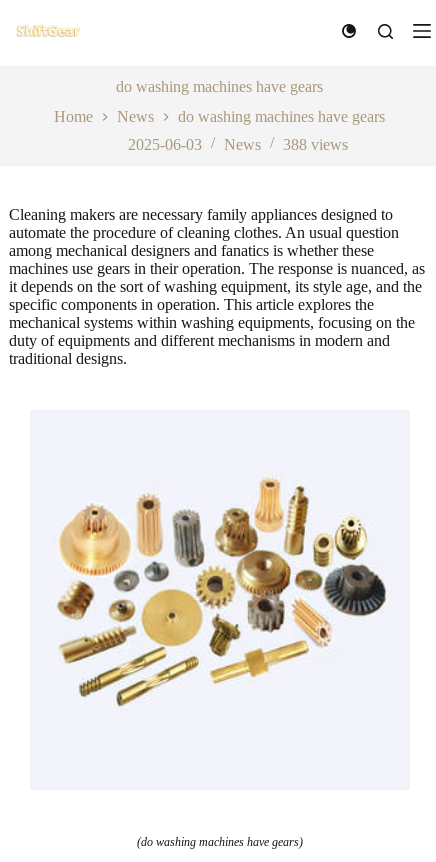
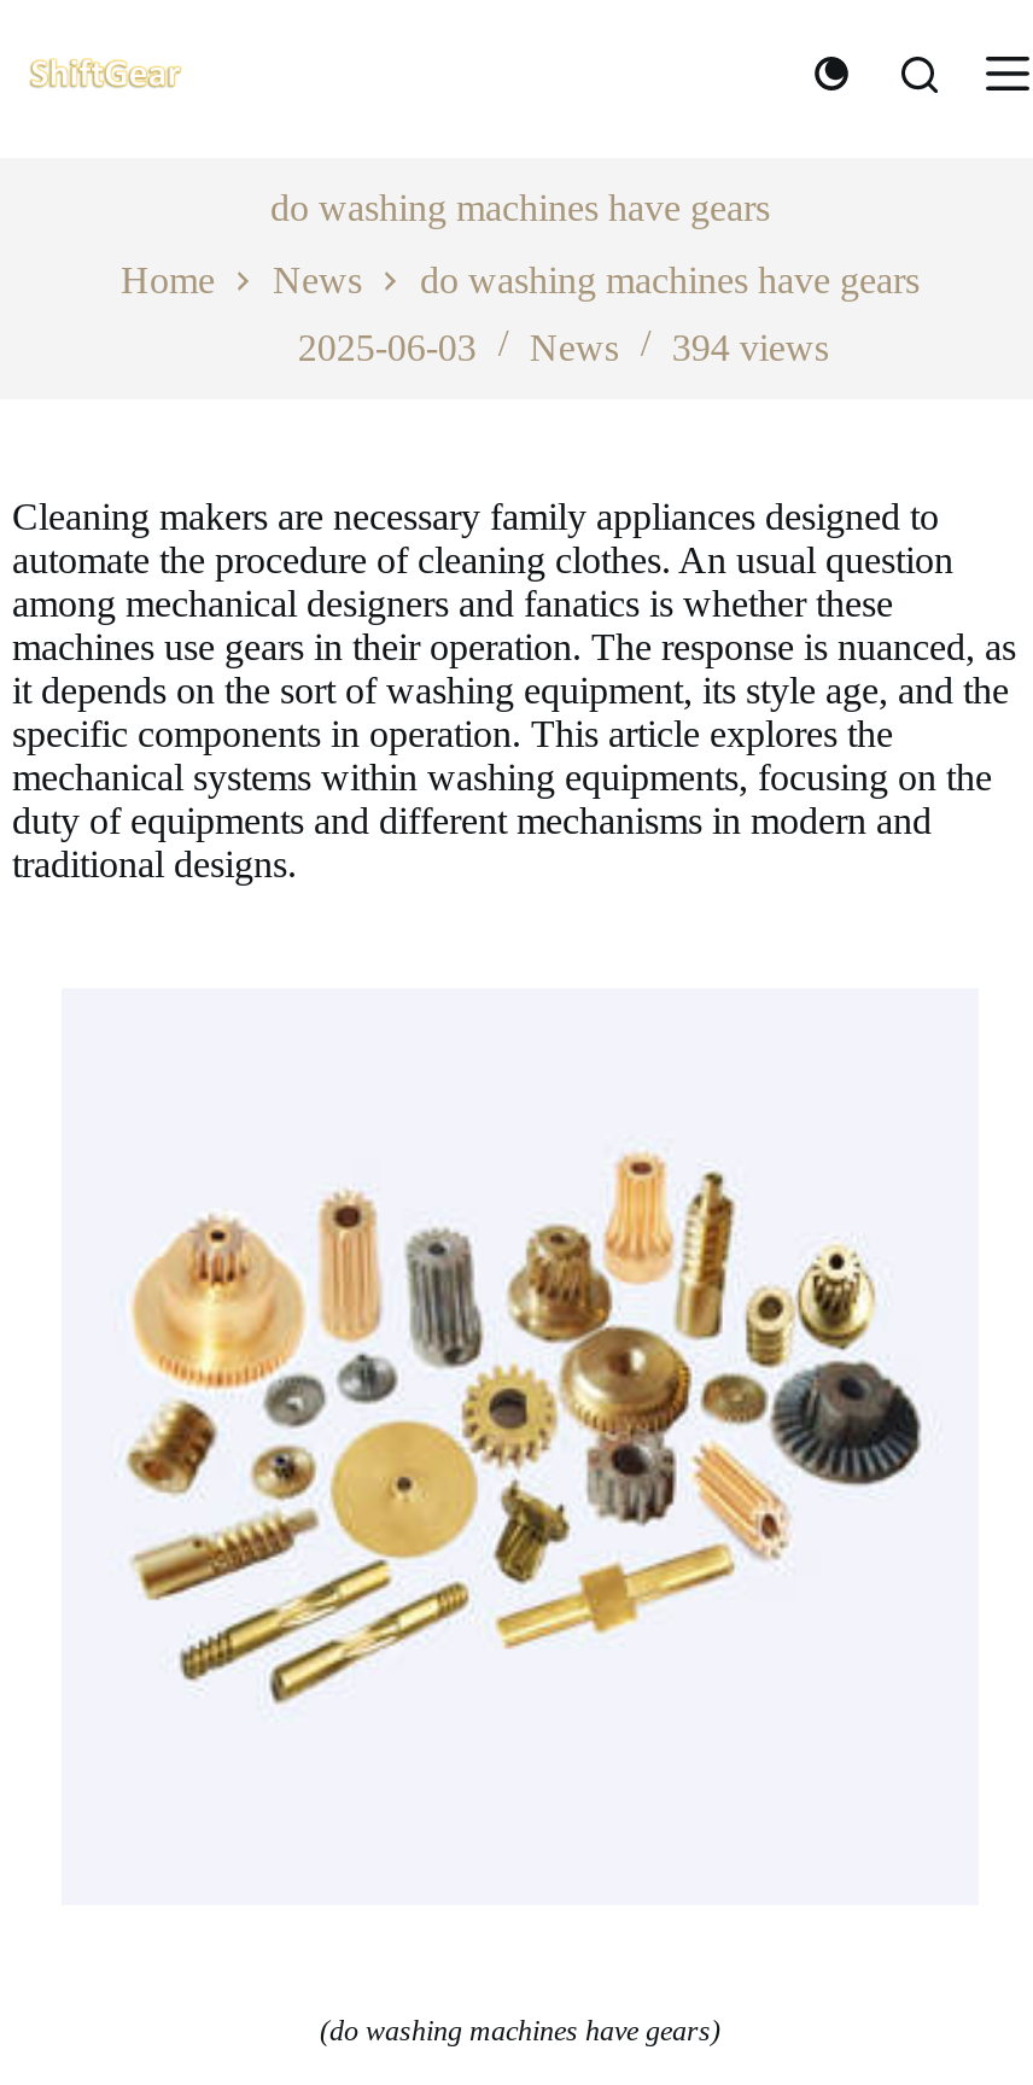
[128,136,348,153] 2025-06-03 News 388 views -> [298,326,829,367] 2025-06-03 News 394 views

